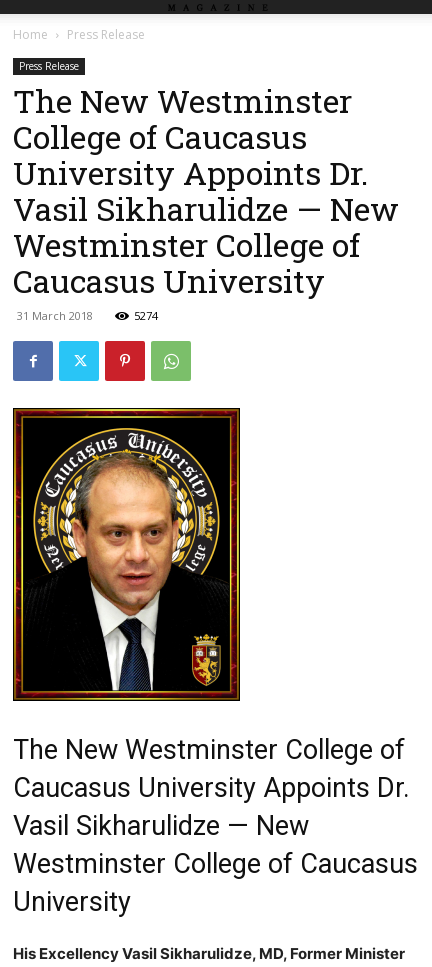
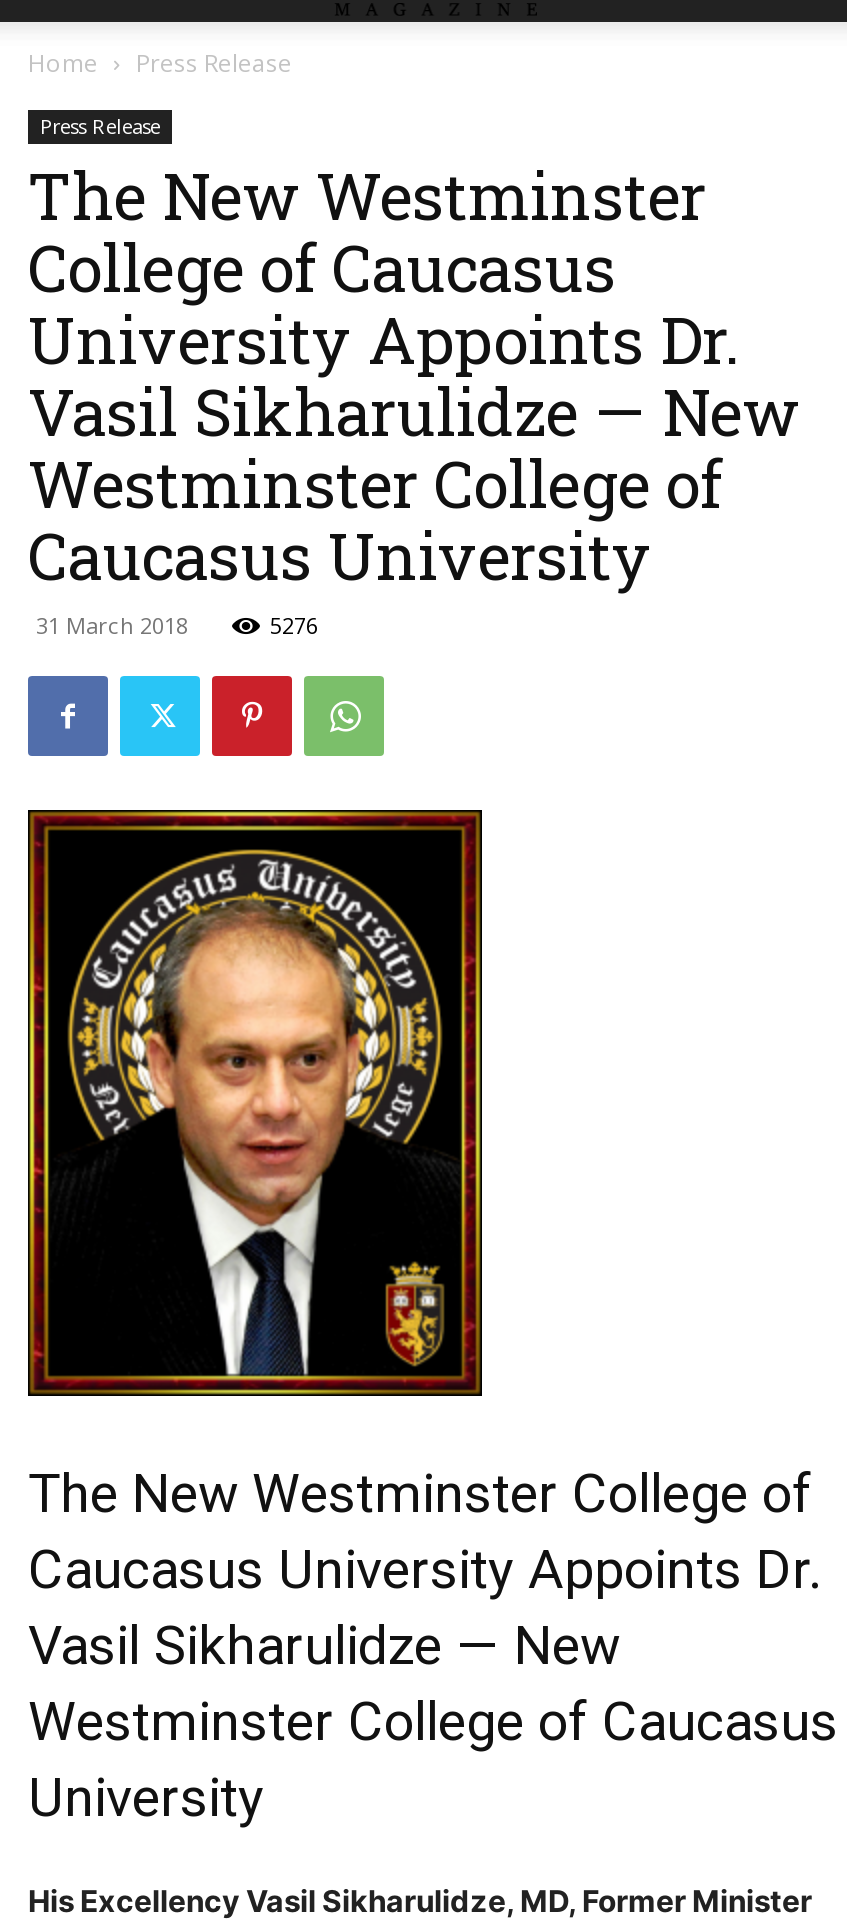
[134,308,158,323] 5274 -> [270,610,318,640] 5276

